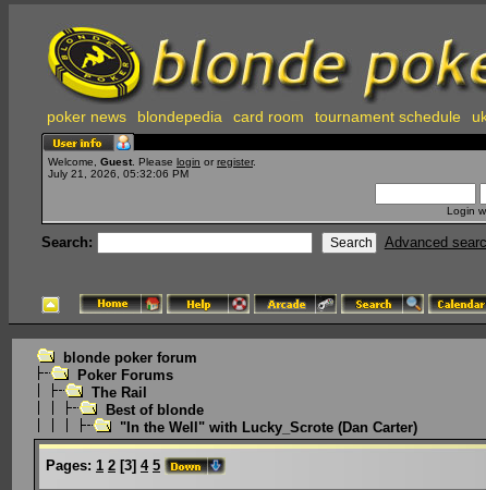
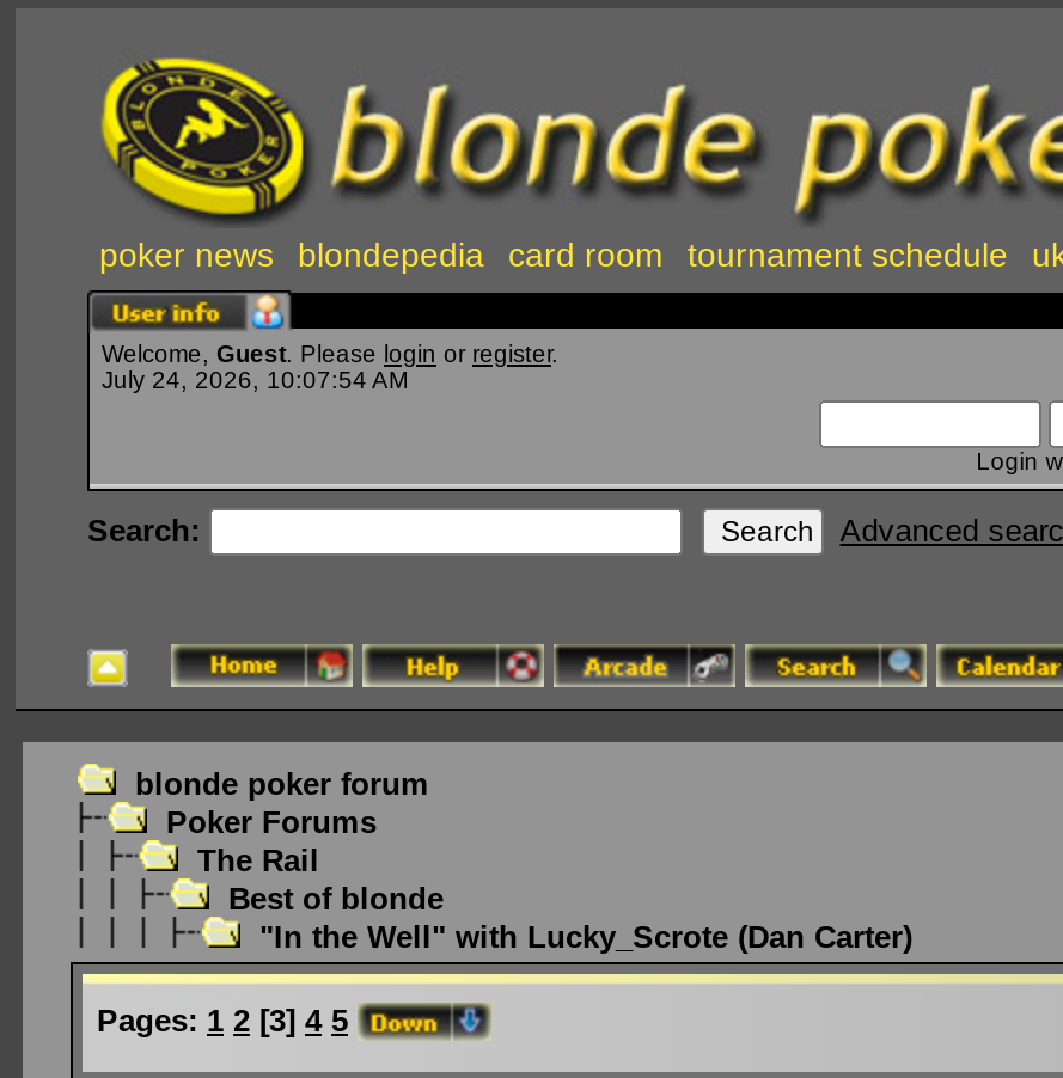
[48,168,189,180] July 21, 2026, 05:32:06 PM -> [102,367,408,393] July 24, 2026, 10:07:54 AM

